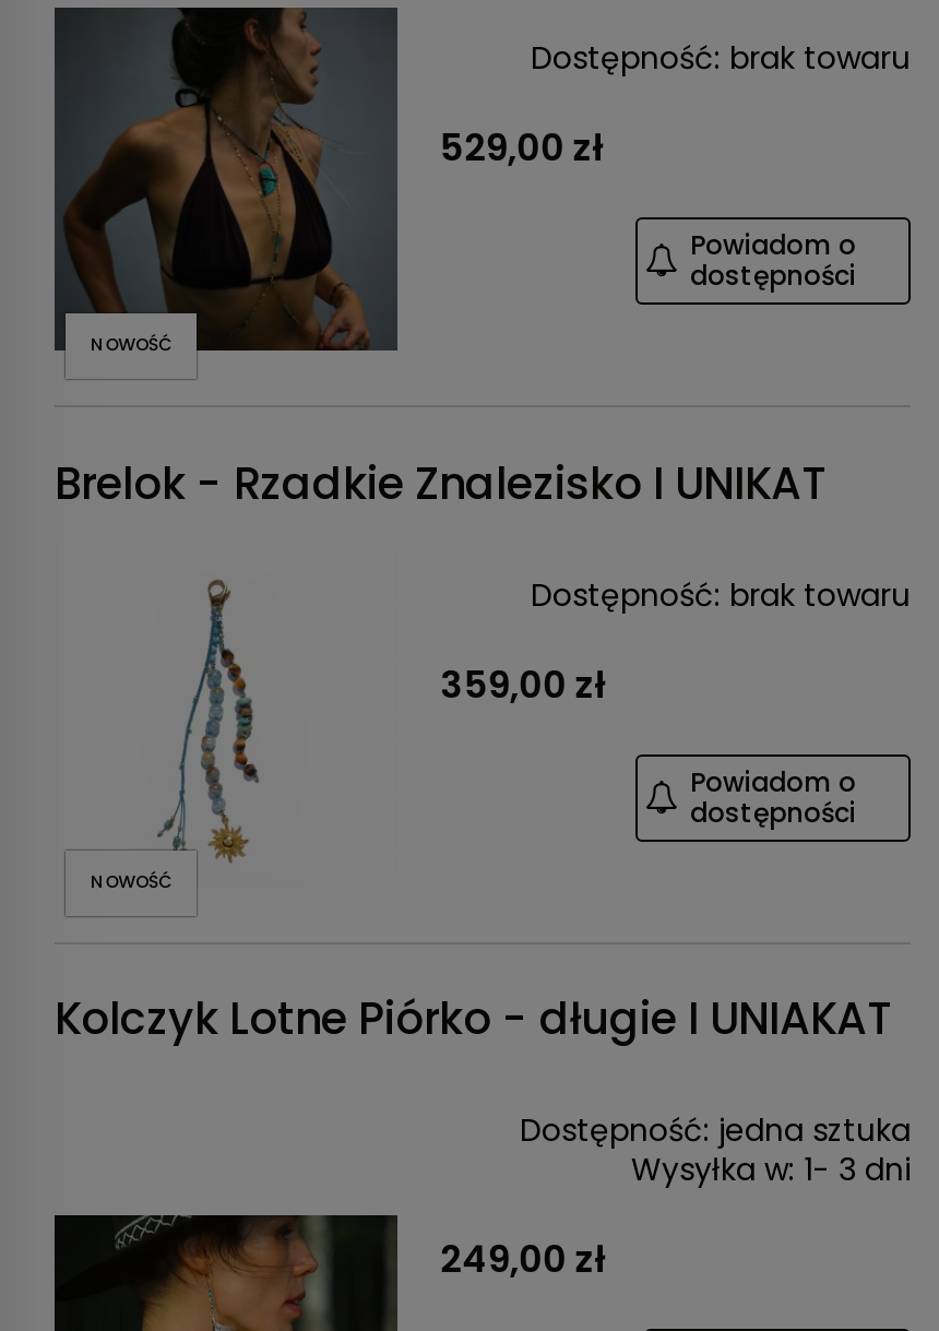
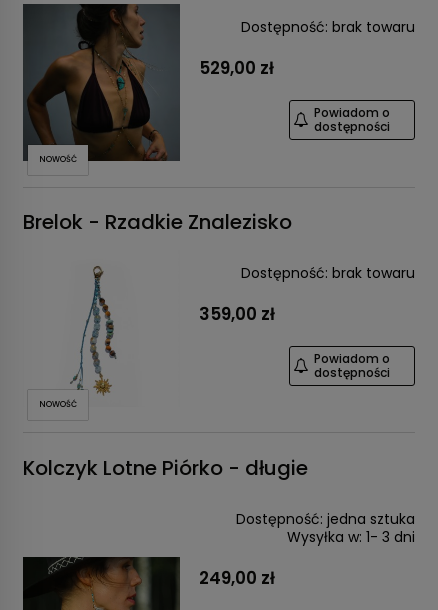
[55,453,828,514] Brelok - Rzadkie Znalezisko I UNIKAT -> [23,208,292,236] Brelok - Rzadkie Znalezisko
[55,989,893,1050] Kolczyk Lotne Piórko - długie I UNIAKAT -> [23,453,308,481] Kolczyk Lotne Piórko - długie

